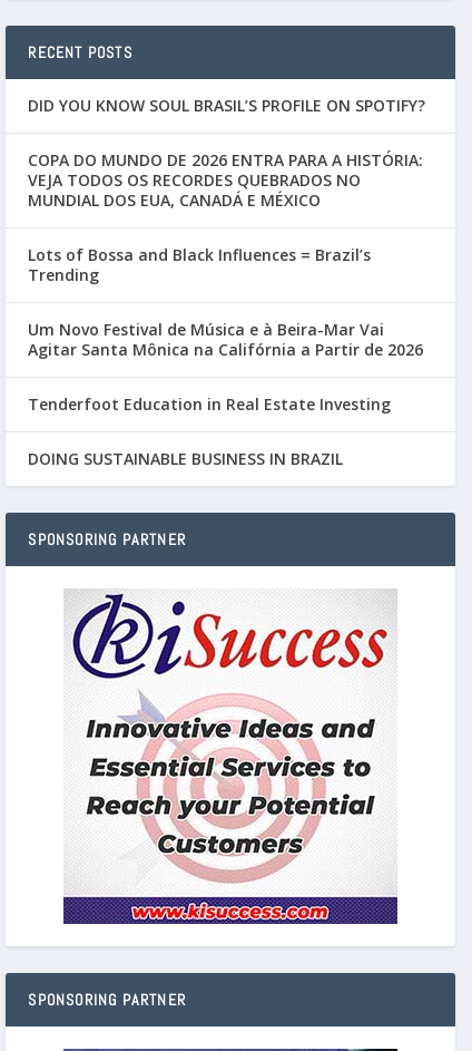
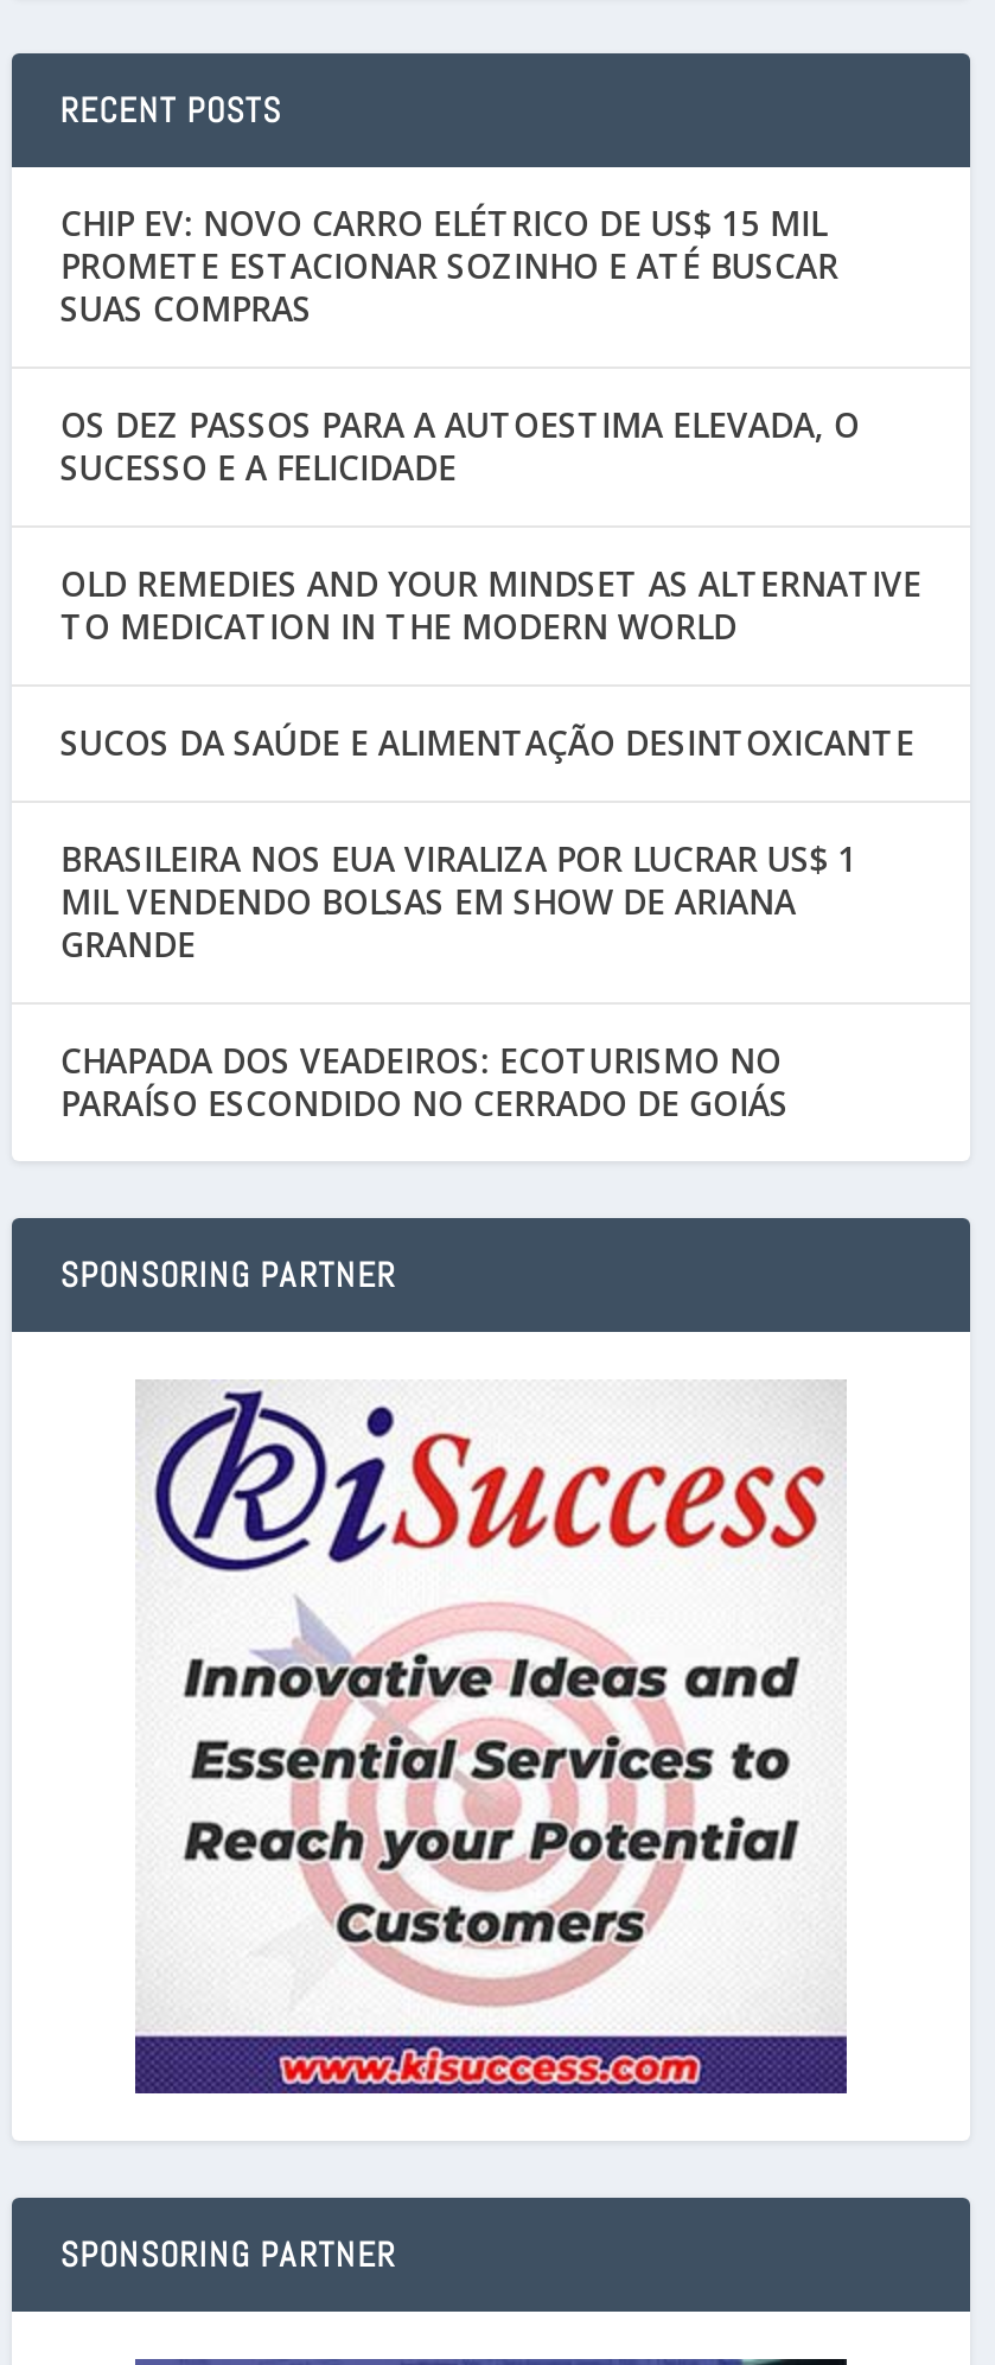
[28,94,426,115] DID YOU KNOW SOUL BRASIL’S PROFILE ON SPOTIFY? -> [60,201,838,331] CHIP EV: NOVO CARRO ELÉTRICO DE US$ 15 MIL | PROMETE ESTACIONAR SOZINHO E ATÉ BUSCAR | SUAS COMPRAS
[28,149,423,210] COPA DO MUNDO DE 2026 ENTRA PARA A HISTÓRIA: | VEJA TODOS OS RECORDES QUEBRADOS NO | MUNDIAL DOS EUA, CANADÁ E MÉXICO -> [60,402,860,490] OS DEZ PASSOS PARA A AUTOESTIMA ELEVADA, O | SUCESSO E A FELICIDADE
[28,244,371,285] Lots of Bossa and Black Influences = Brazil’s | Trending -> [60,561,921,649] OLD REMEDIES AND YOUR MINDSET AS ALTERNATIVE | TO MEDICATION IN THE MODERN WORLD
[28,318,423,360] Um Novo Festival de Música e à Beira-Mar Vai | Agitar Santa Mônica na Califórnia a Partir de 2026 -> [60,720,914,765] SUCOS DA SAÚDE E ALIMENTAÇÃO DESINTOXICANTE
[28,393,391,414] Tenderfoot Education in Real Estate Investing -> [60,836,857,967] BRASILEIRA NOS EUA VIRALIZA POR LUCRAR US$ 1 | MIL VENDENDO BOLSAS EM SHOW DE ARIANA | GRANDE
[28,448,343,469] DOING SUSTAINABLE BUSINESS IN BRAZIL -> [60,1038,788,1126] CHAPADA DOS VEADEIROS: ECOTURISMO NO | PARAÍSO ESCONDIDO NO CERRADO DE GOIÁS

